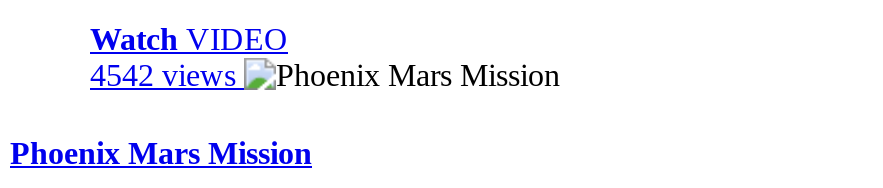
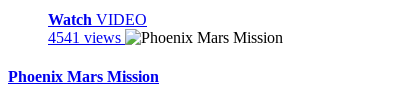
[90,57,244,91] 4542 views -> [48,28,125,45] 4541 views

